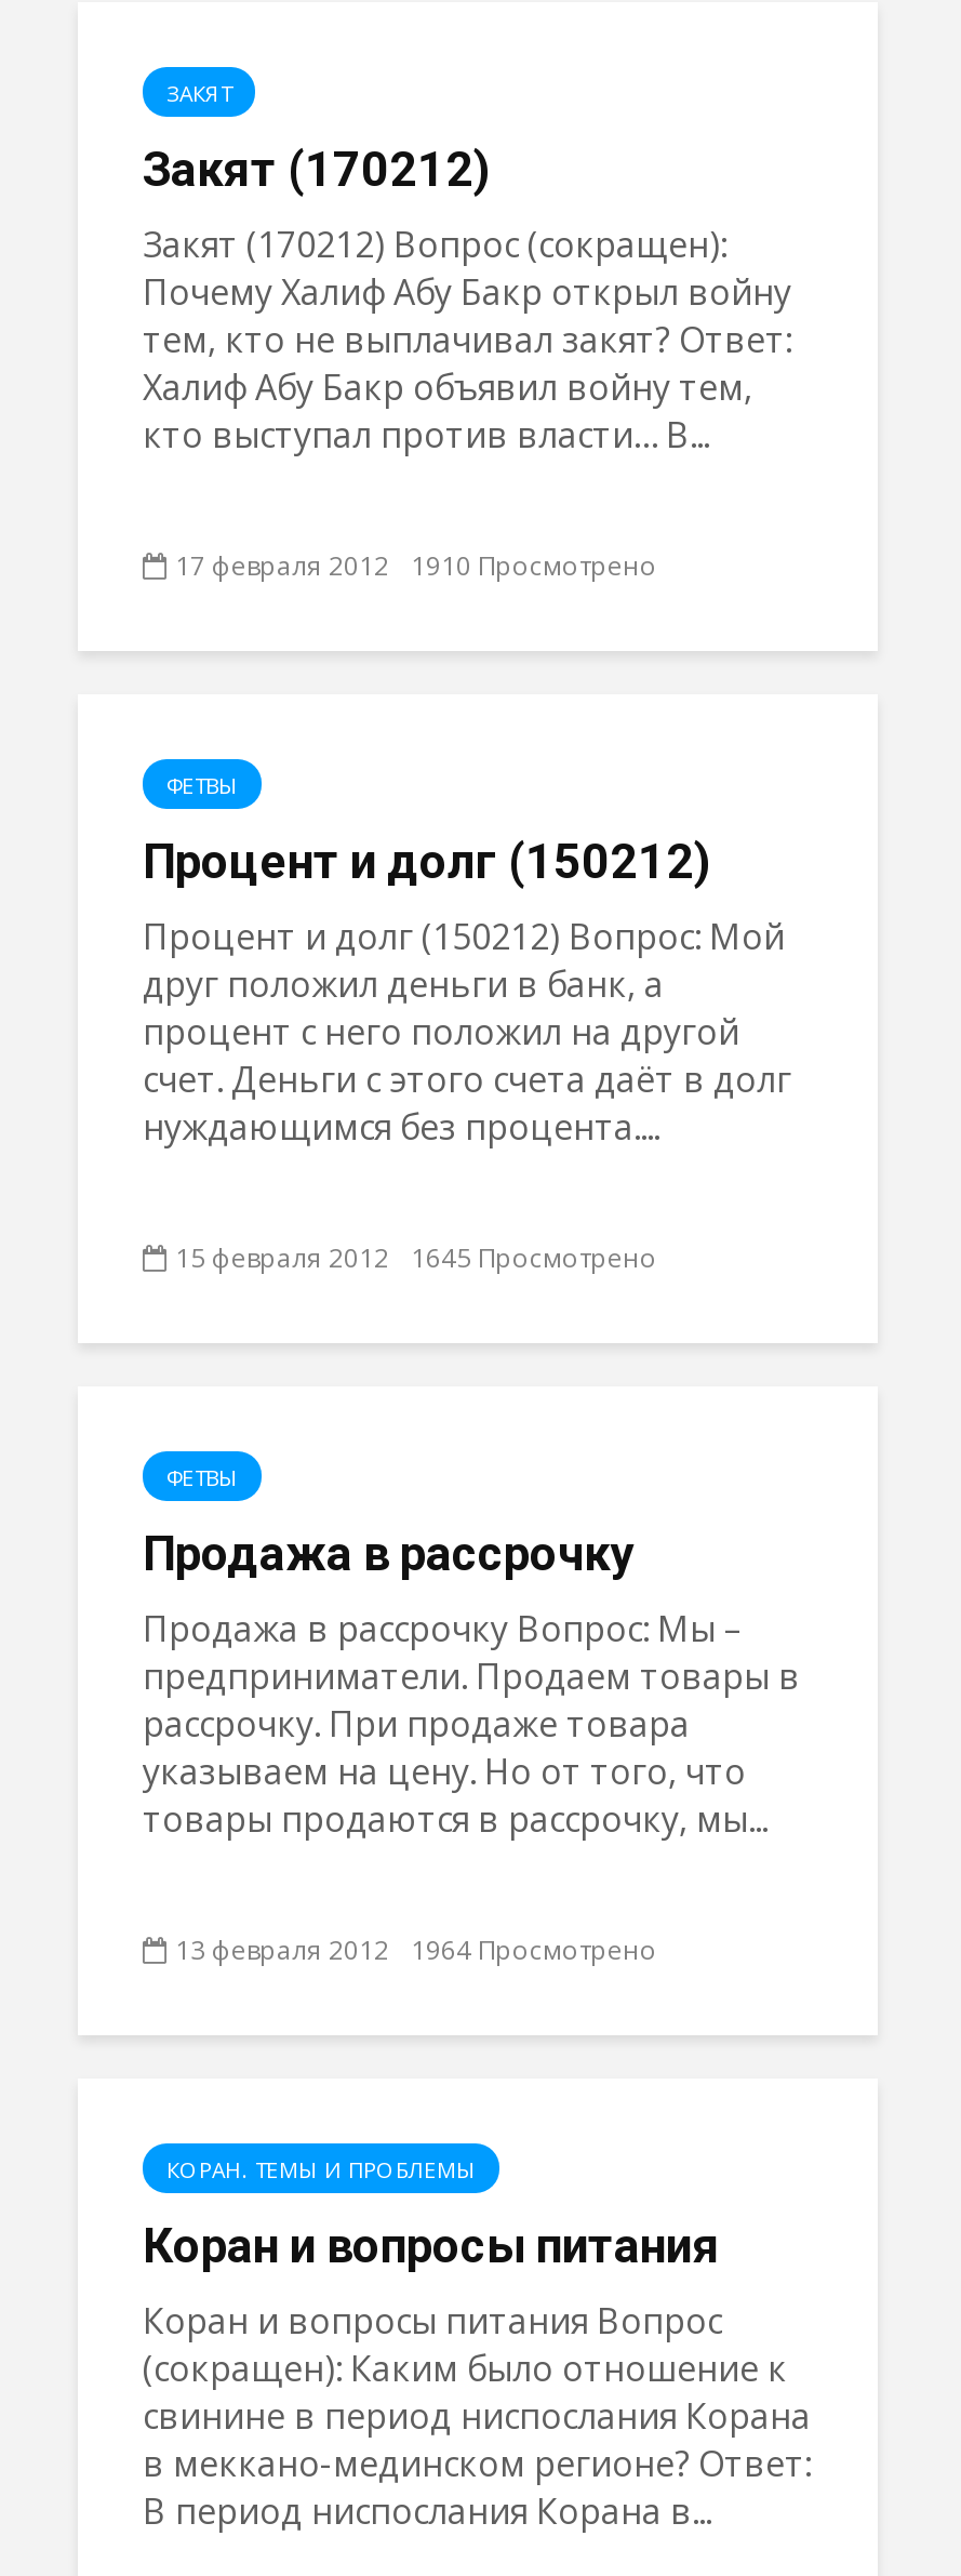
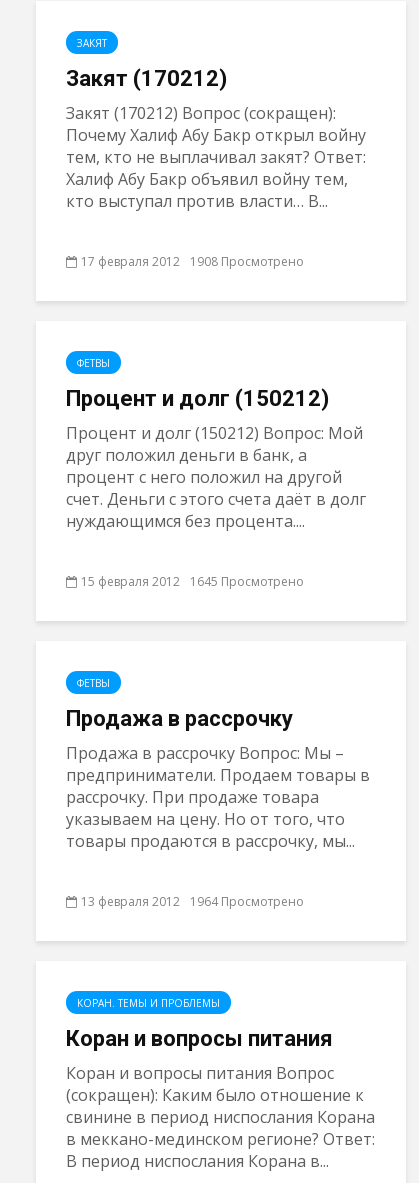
[175,547,657,583] 17 февраля 2012 1910 Просмотрено -> [81,253,304,270] 17 февраля 2012 1908 Просмотрено

